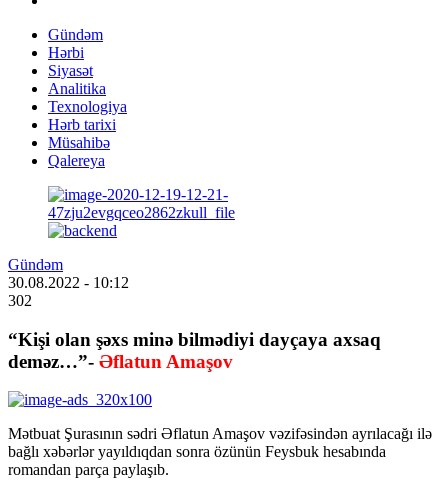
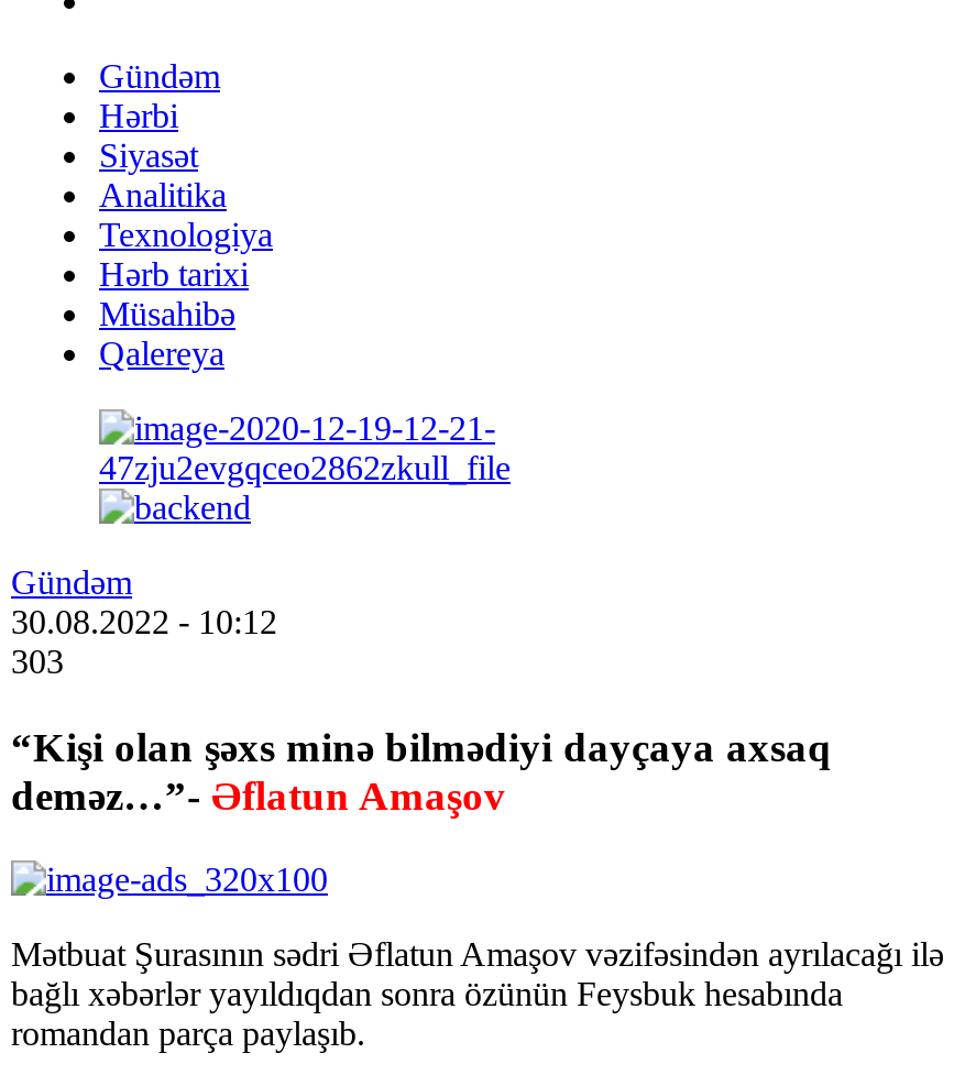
[8,292,32,309] 302 -> [11,643,64,680] 303

